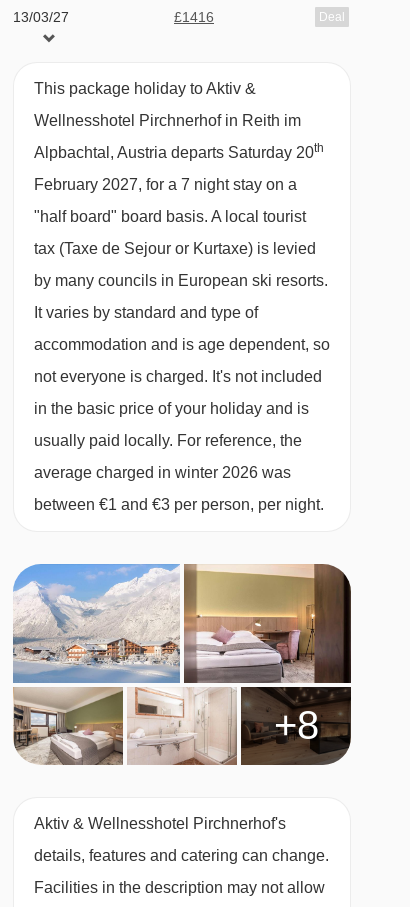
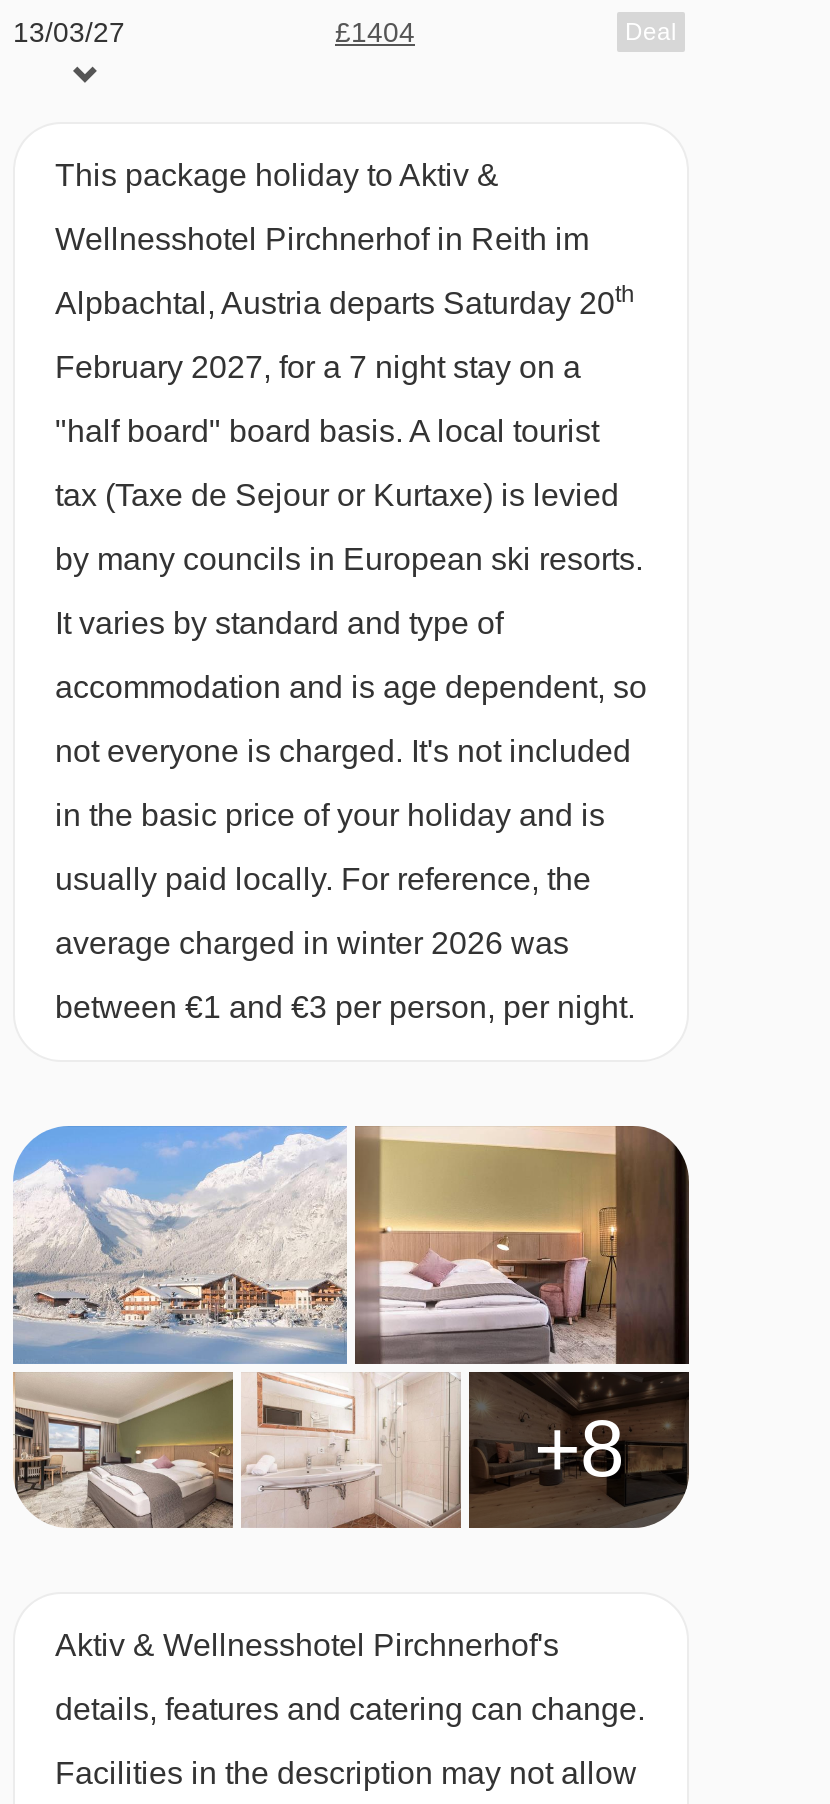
[174,9,214,25] £1416 -> [335,16,415,48] £1404

